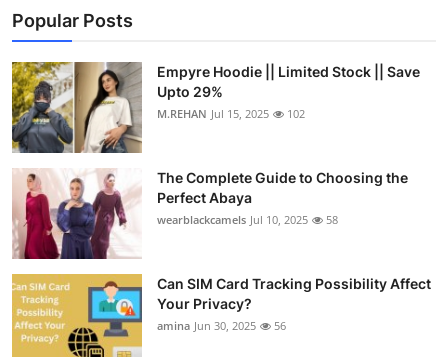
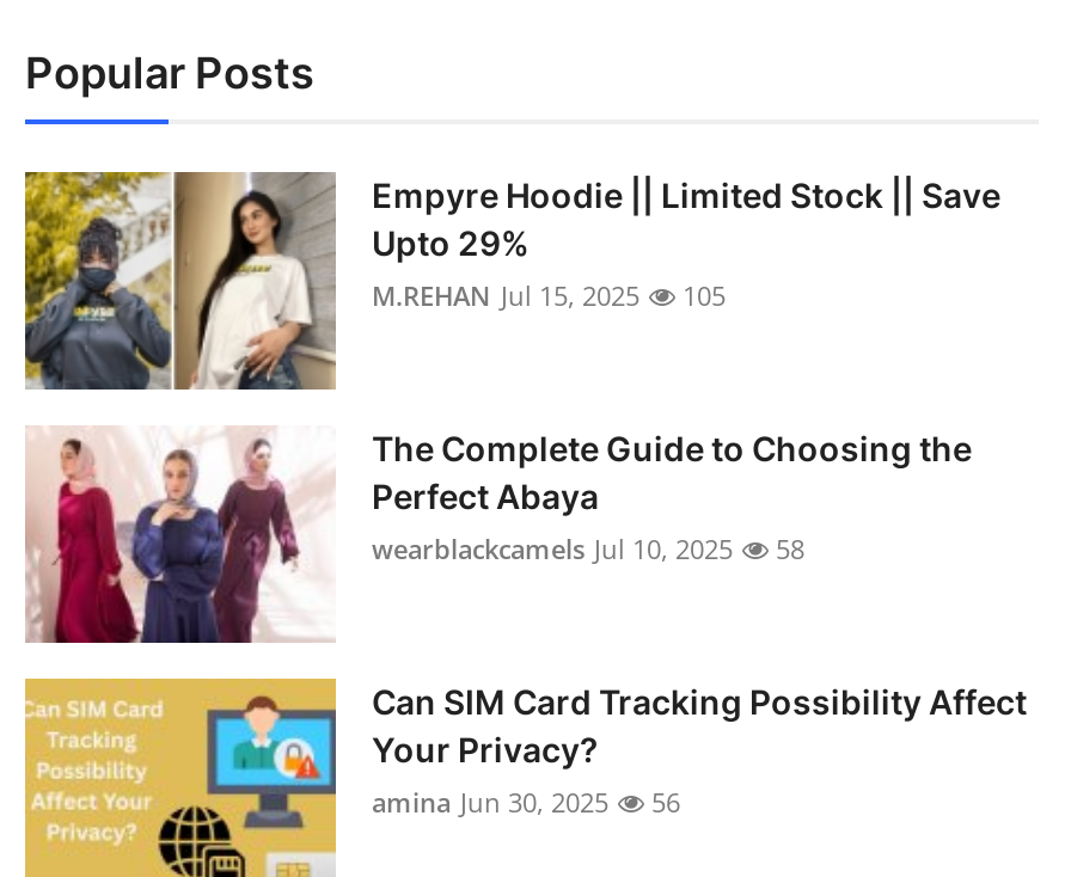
[157,106,305,121] M.REHAN Jul 15, 2025 102 -> [372,277,726,313] M.REHAN Jul 15, 2025 105

